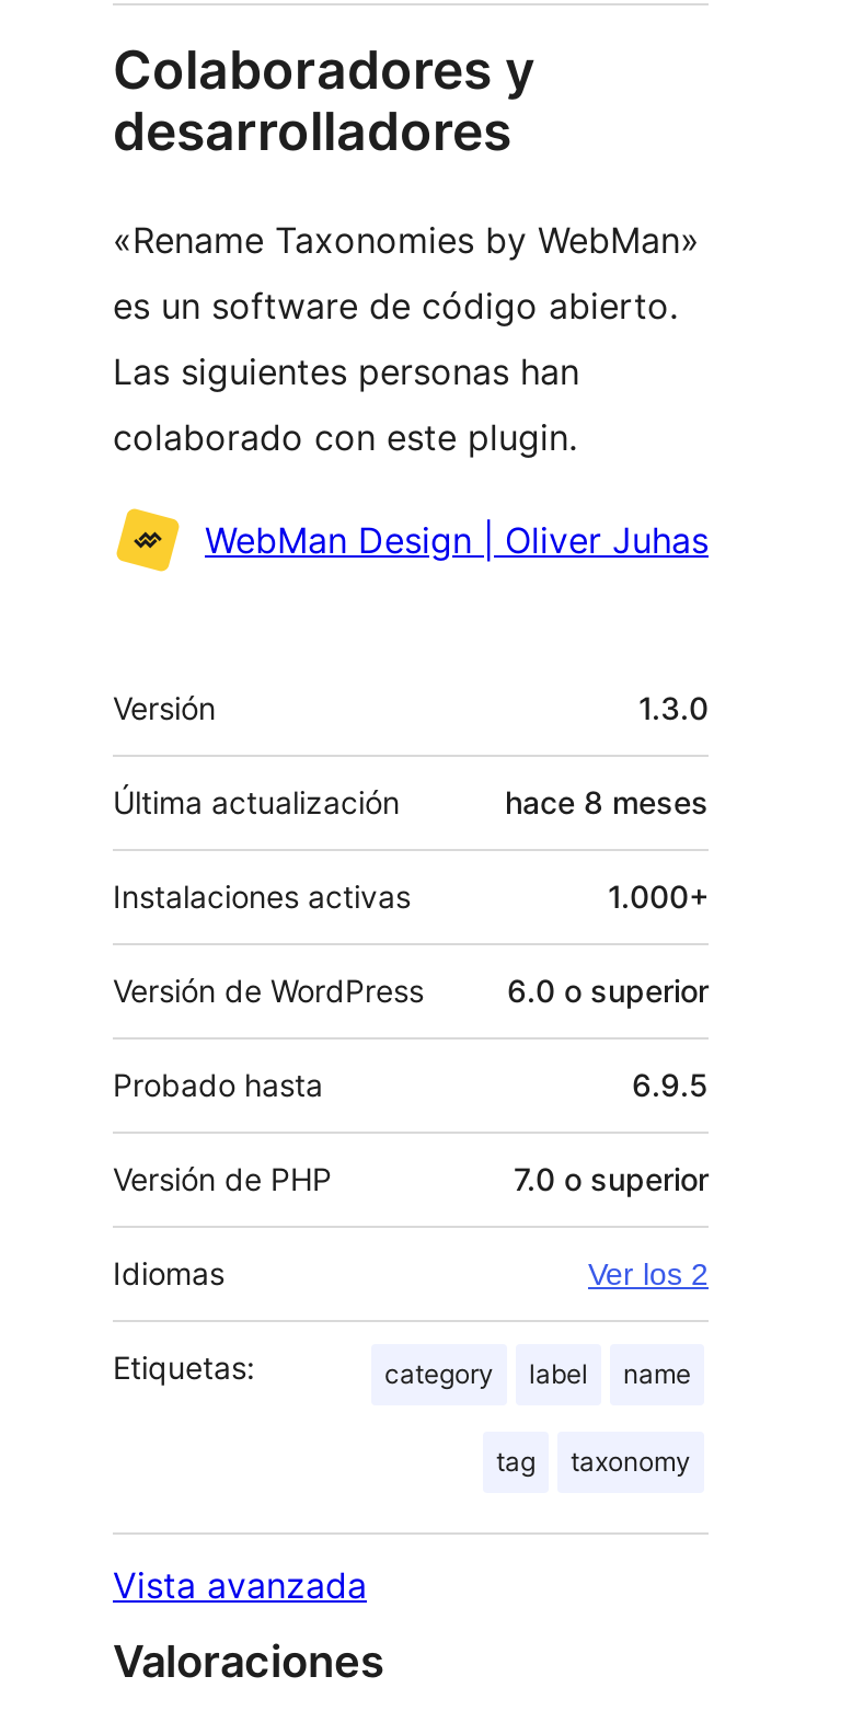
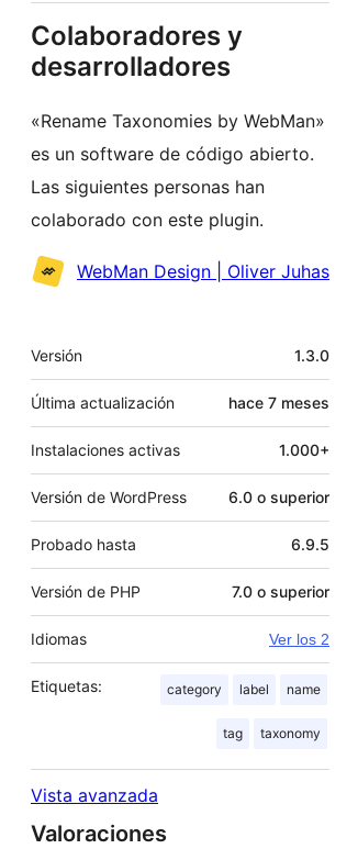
[505,783,709,820] hace 8 meses -> [228,393,329,412] hace 7 meses

